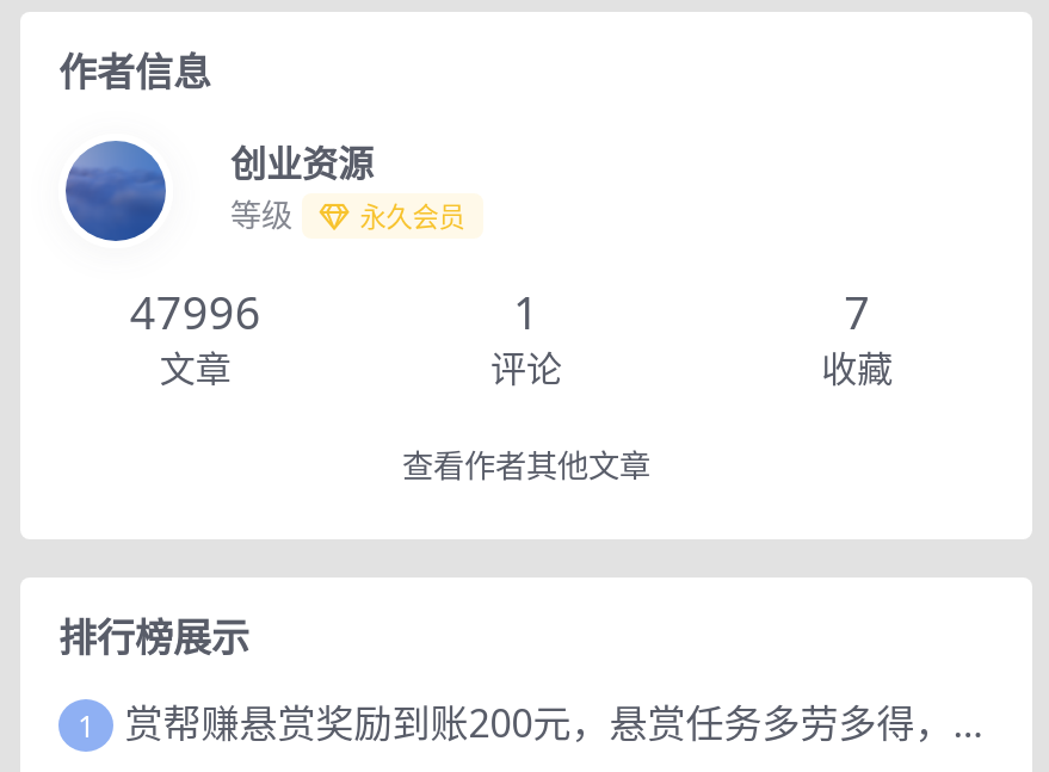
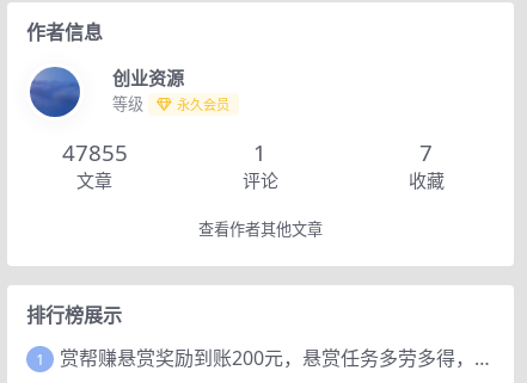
[130,281,261,340] 47996 -> [62,137,128,167] 47855

